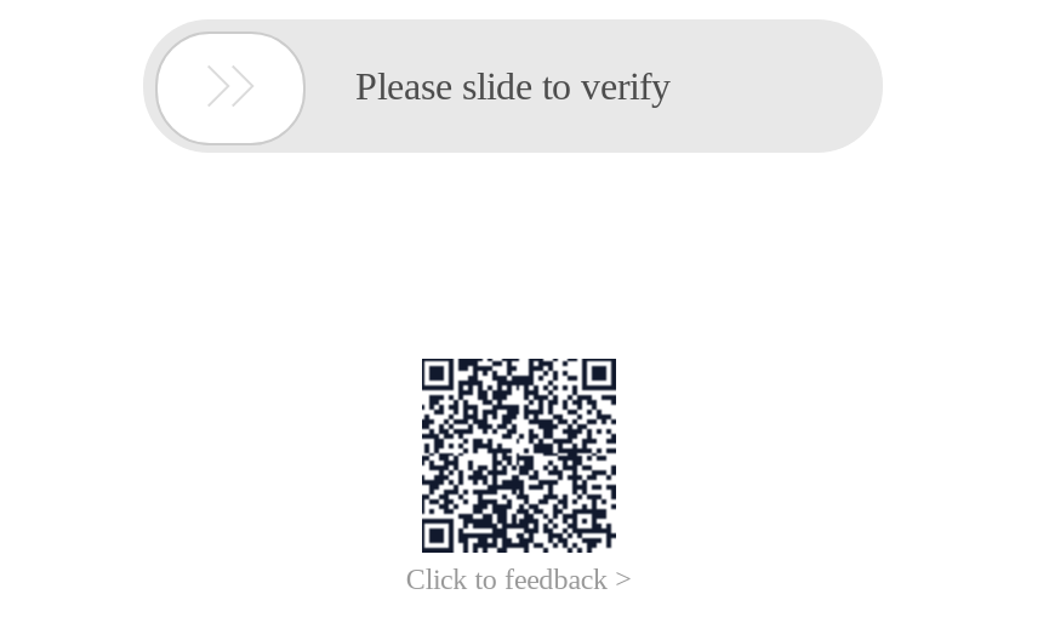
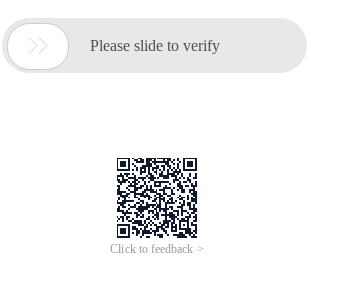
[422,356,618,555] [image] -> [117,157,198,239] [image]

